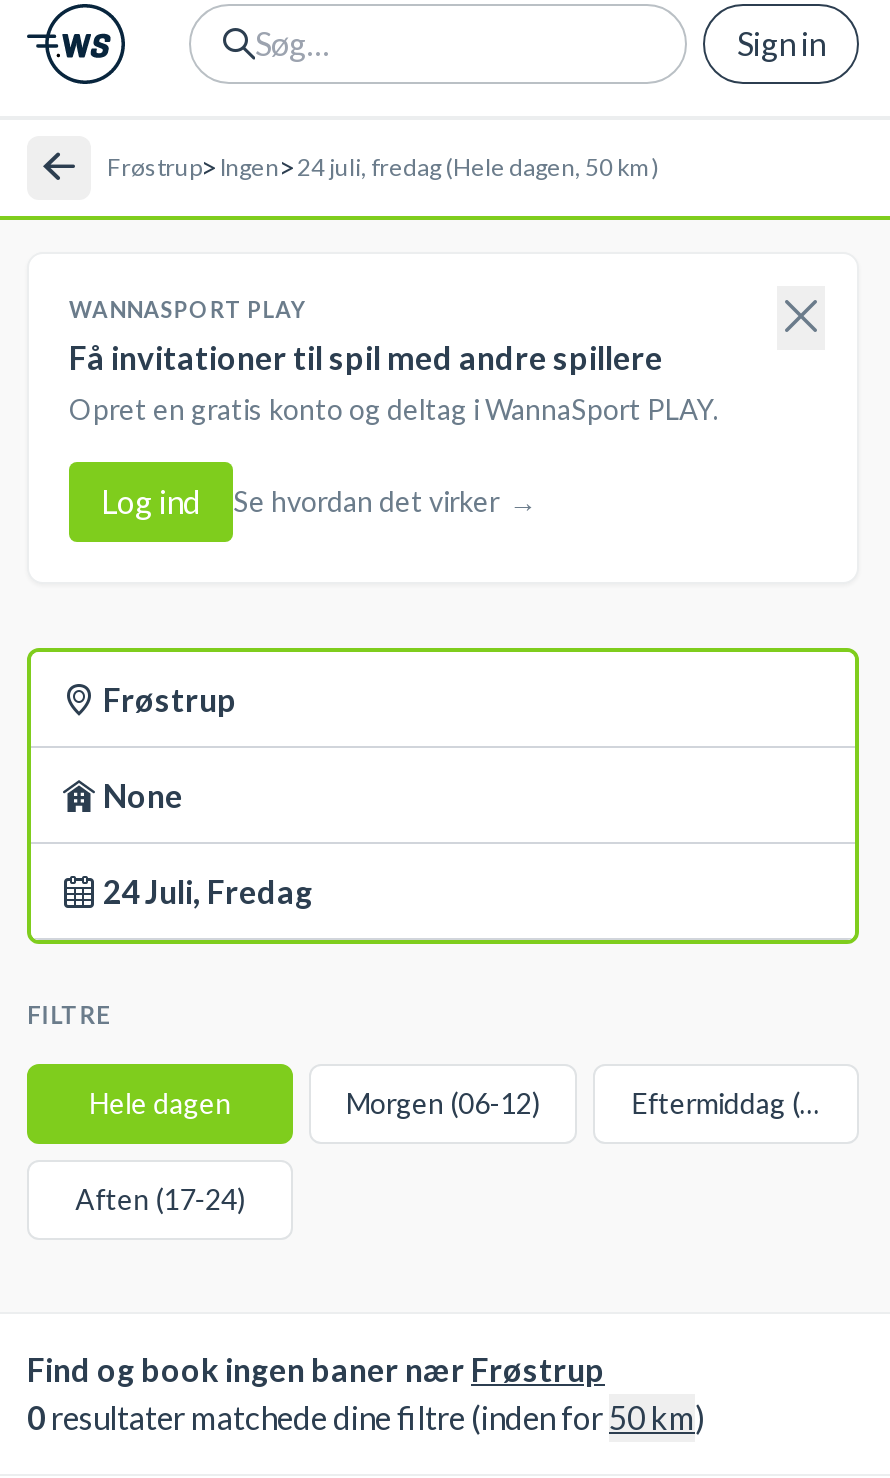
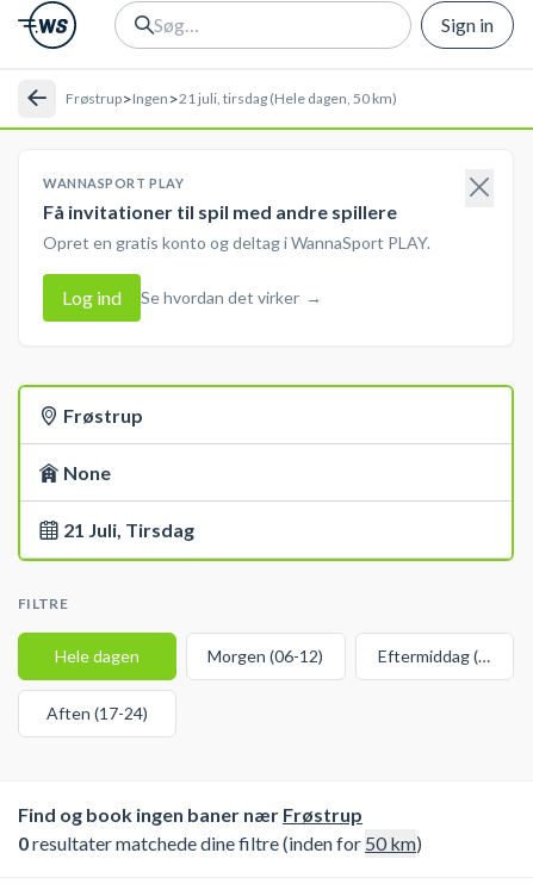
[107,149,659,183] Frøstrup> Ingen>24 juli, fredag (Hele dagen, 50 km) -> [66,88,397,108] Frøstrup> Ingen>21 juli, tirsdag (Hele dagen, 50 km)
[103,871,313,909] 24 Juli, Fredag -> [63,518,194,540] 21 Juli, Tirsdag

